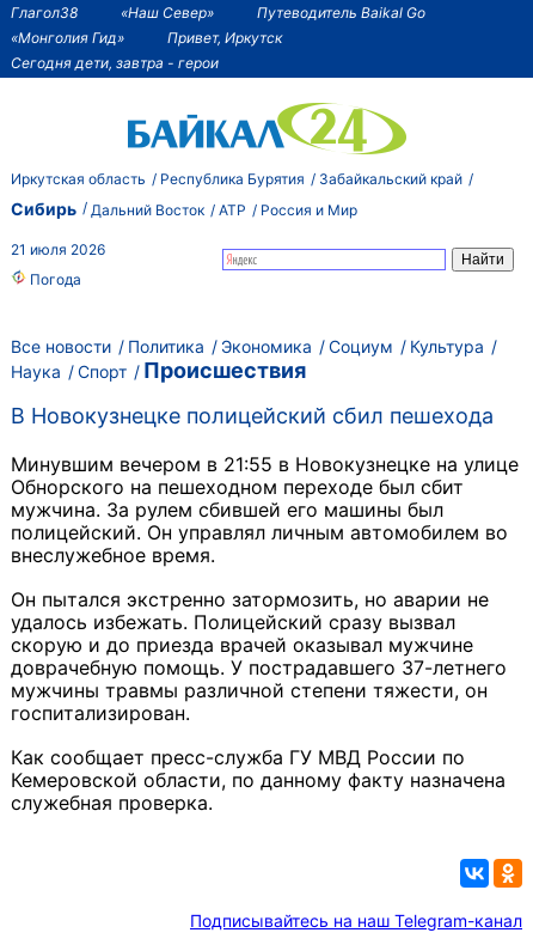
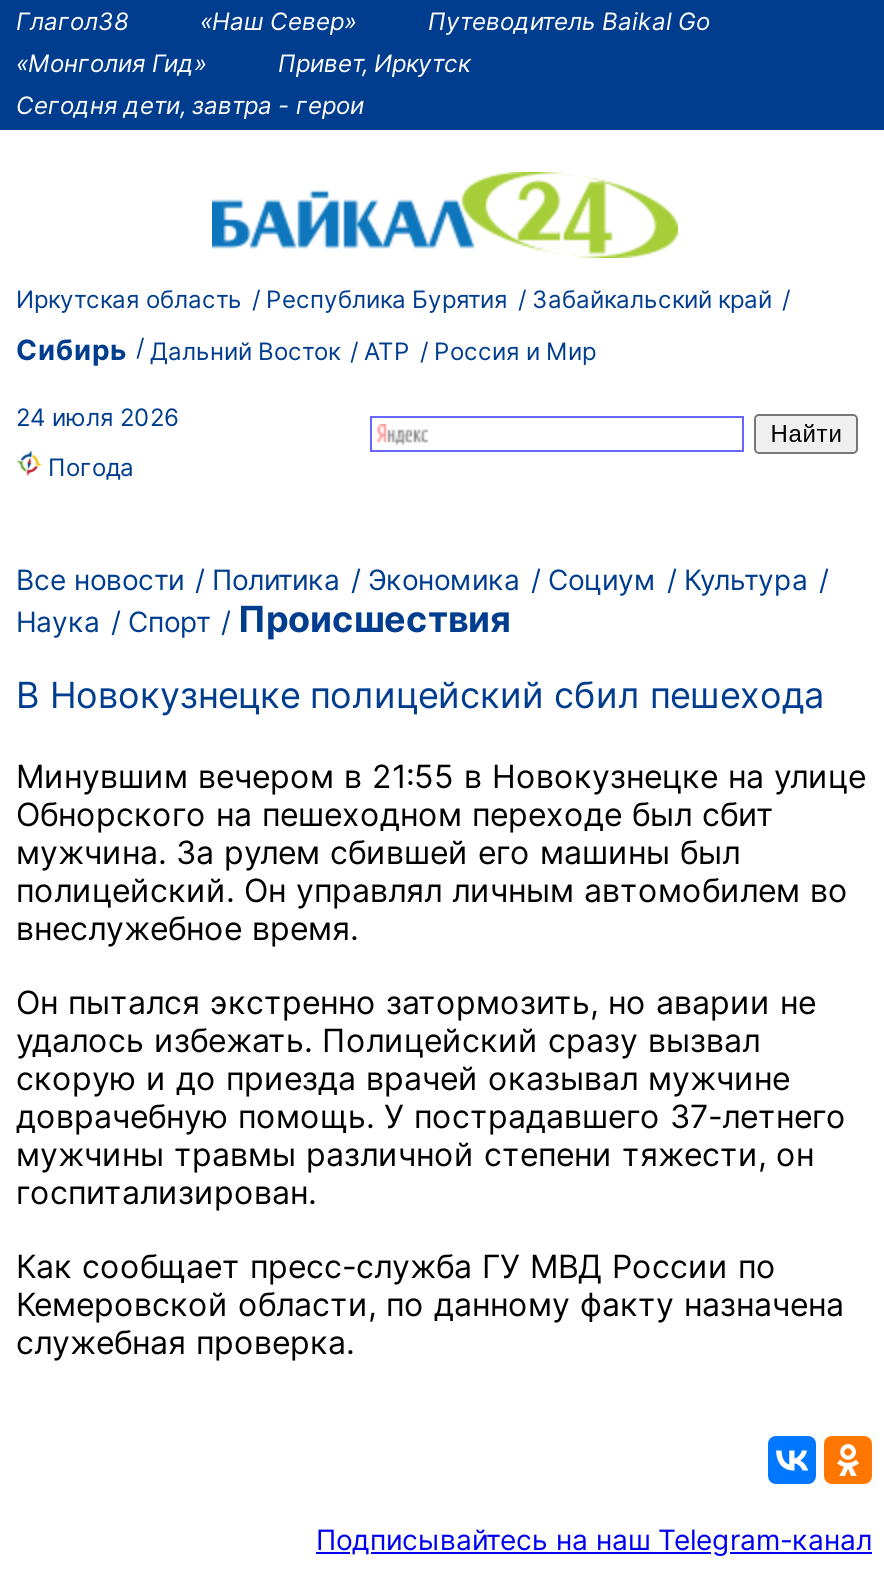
[11,240,105,258] 21 июля 2026 -> [16,402,178,432] 24 июля 2026

